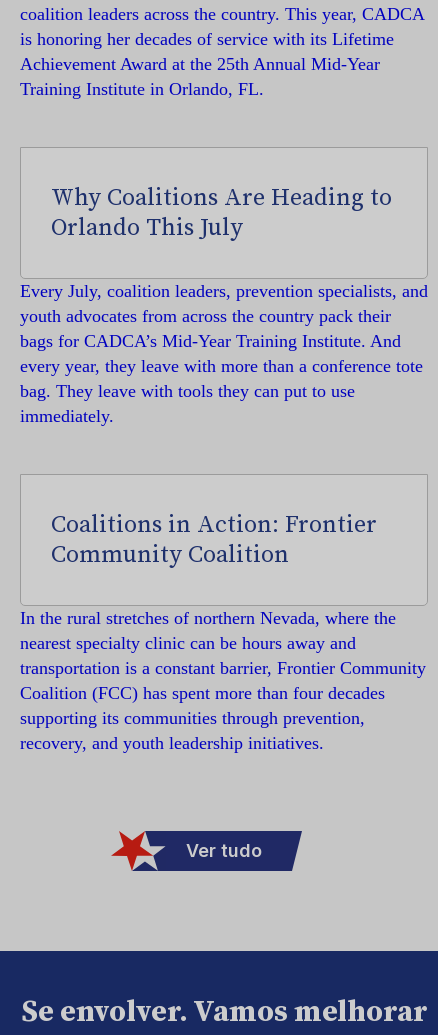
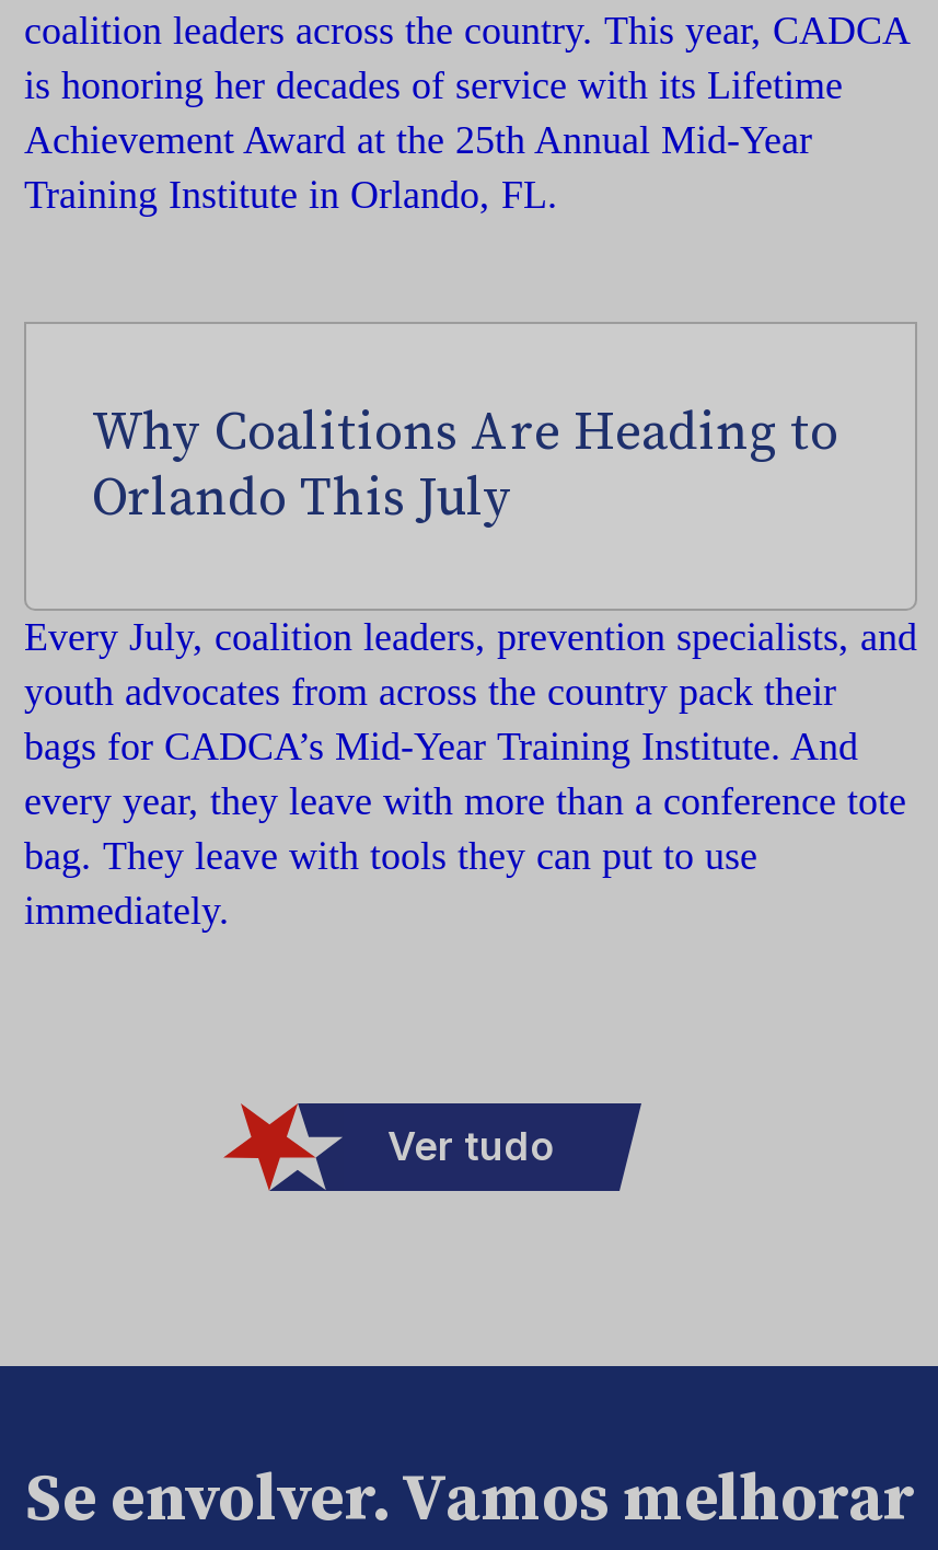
[20,510,426,753] Coalitions in Action: Frontier | Community Coalition | In the rural stretches of northern Nevada, where the | nearest specialty clinic can be hours away and | transportation is a constant barrier, Frontier Community | Coalition (FCC) has spent more than four decades | supporting its communities through prevention, | recovery, and youth leadership initiatives. -> none

